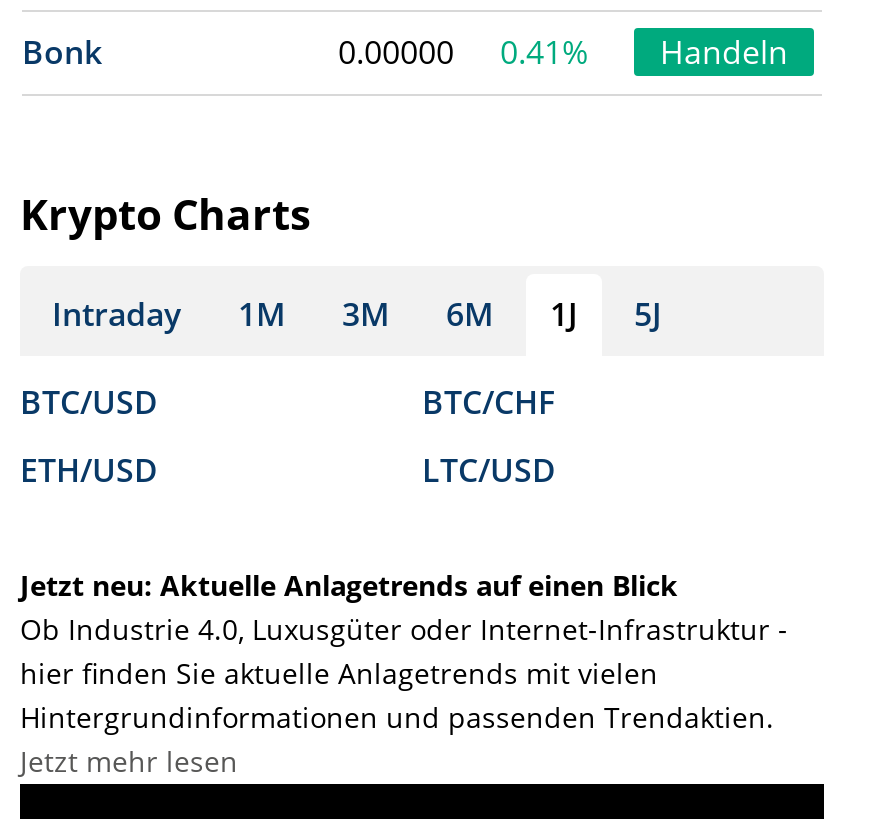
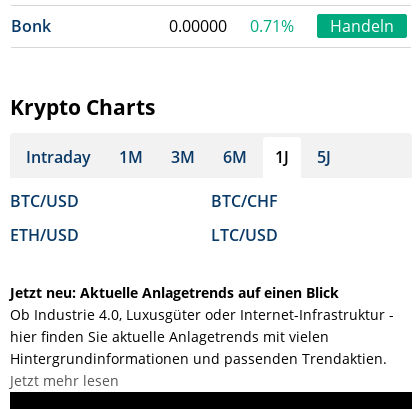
[338,29,788,73] 0.00000 0.41% Handeln -> [169,15,394,37] 0.00000 0.71% Handeln

